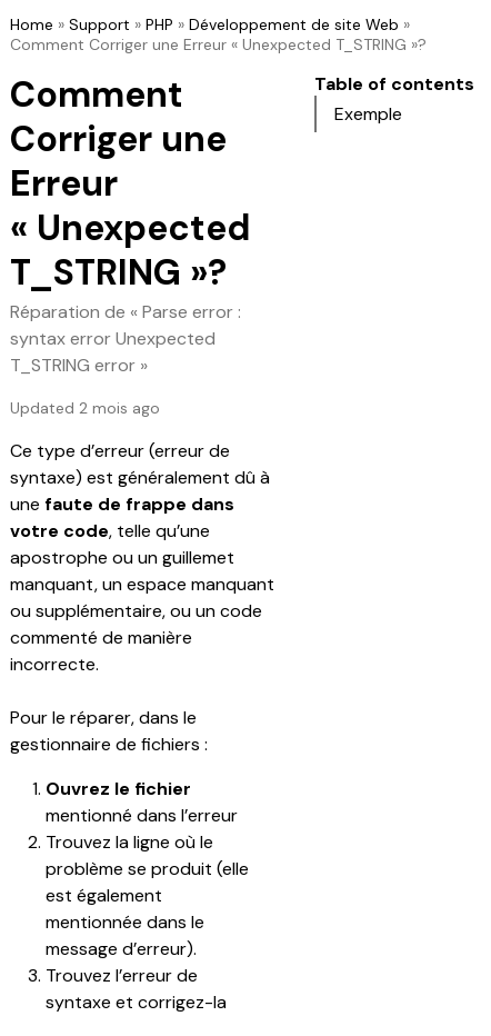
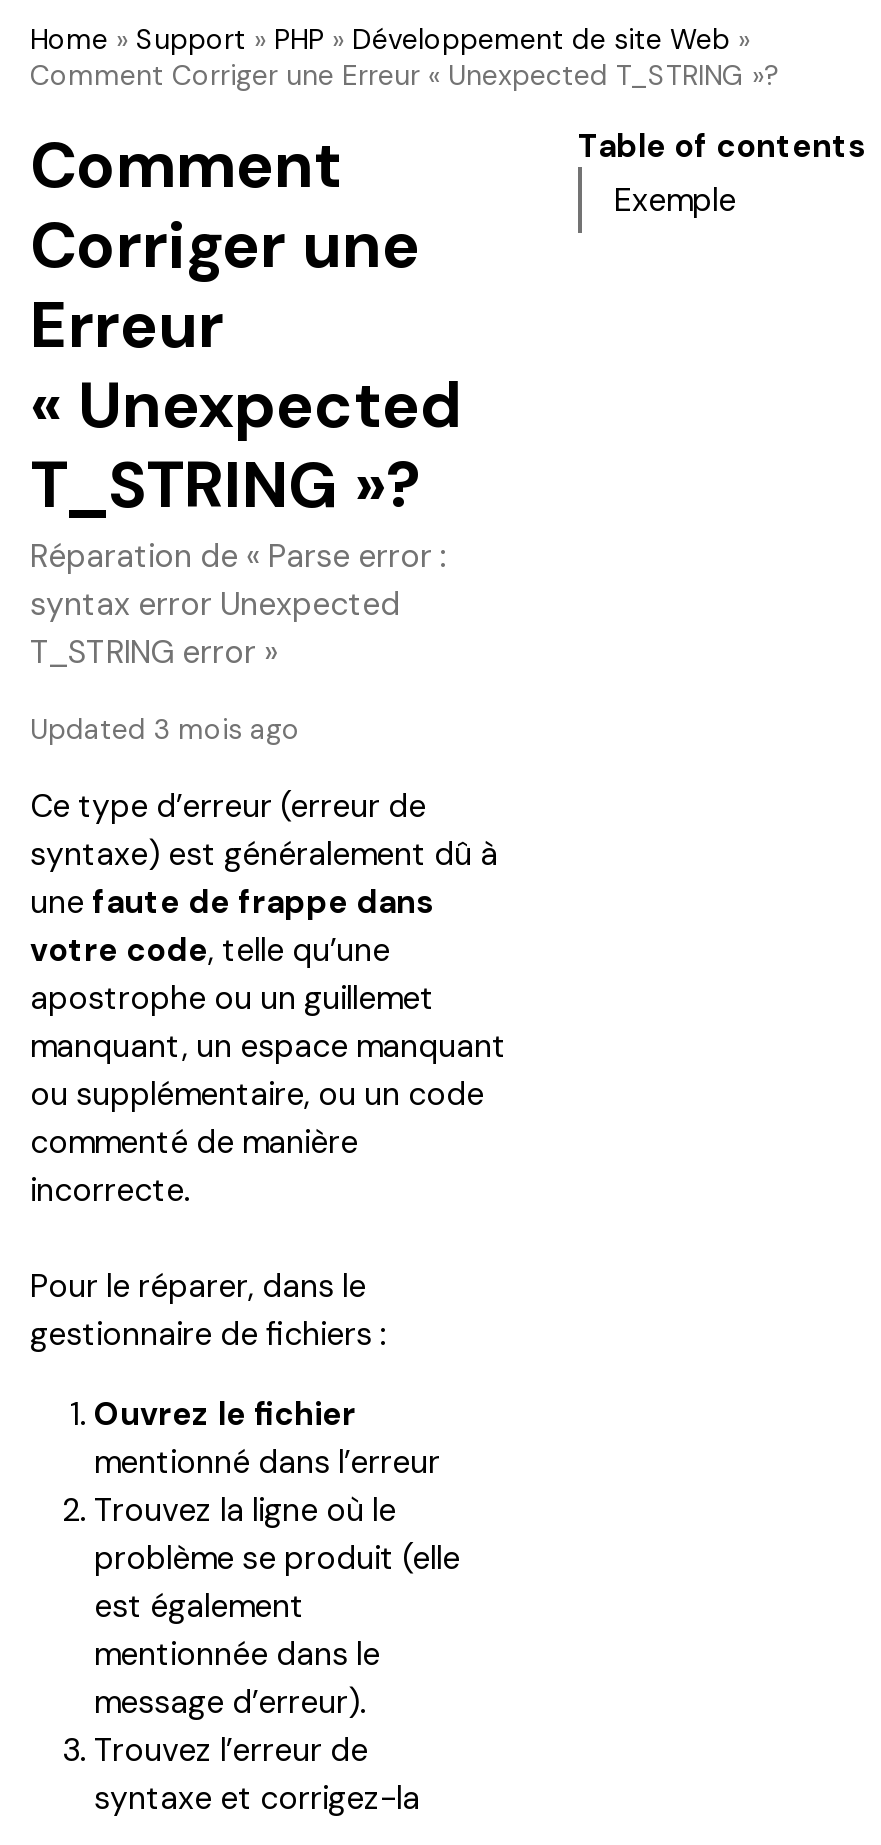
[10,398,160,418] Updated 2 mois ago -> [30,711,300,747] Updated 3 mois ago

